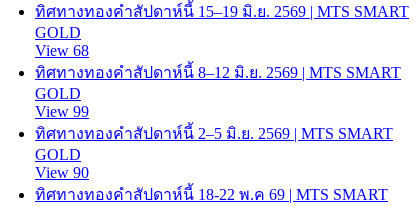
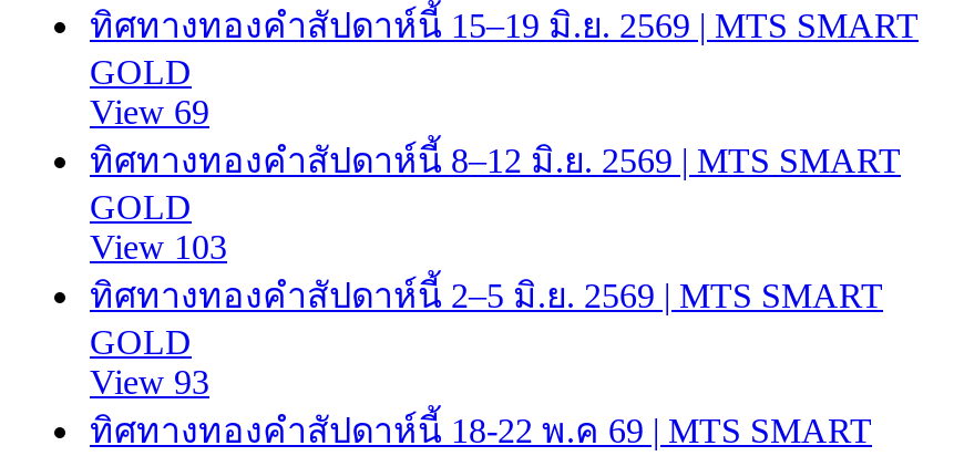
[35,42,89,59] View 68 -> [90,93,209,131] View 69
[35,103,89,120] View 99 -> [90,228,227,266] View 103
[35,164,89,181] View 90 -> [90,363,209,401] View 93

